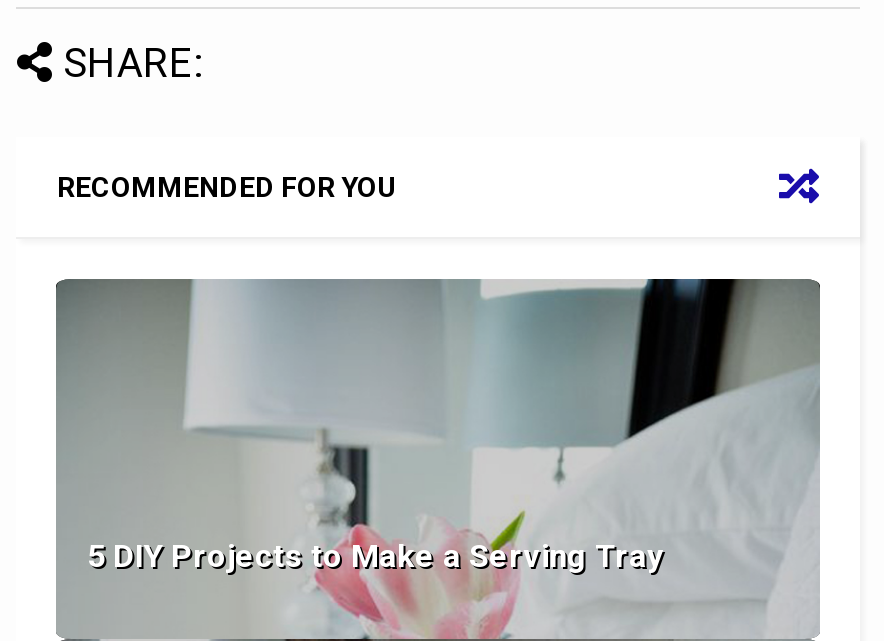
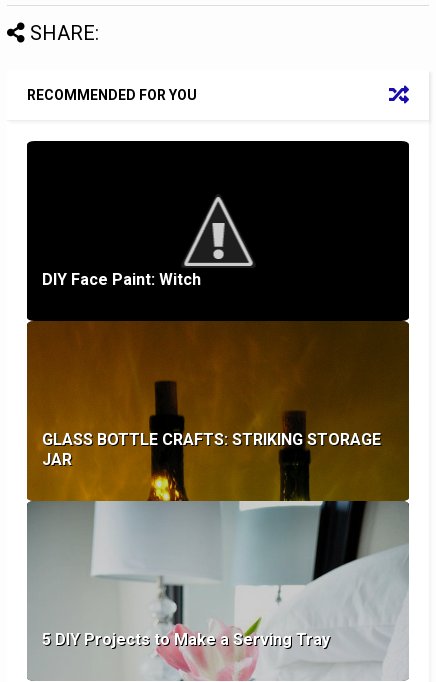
none -> [26,140,410,502] [image] | DIY Face Paint: Witch
none -> [42,430,381,469] GLASS BOTTLE CRAFTS: STRIKING STORAGE | JAR

